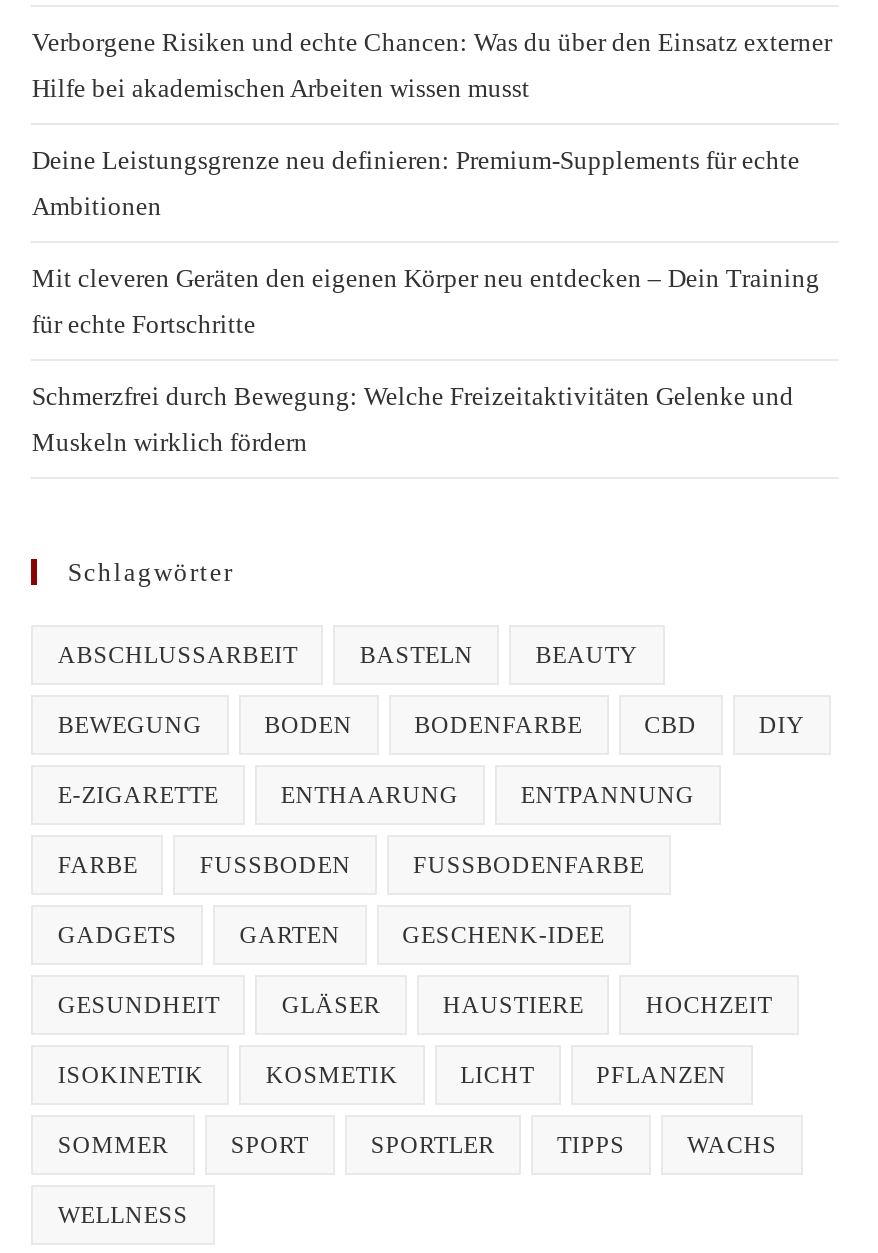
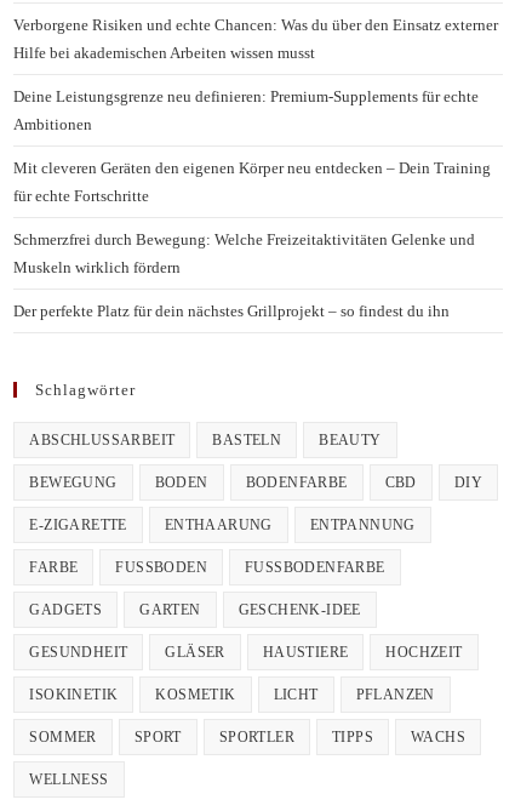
none -> [14,302,450,321] Der perfekte Platz für dein nächstes Grillprojekt – so findest du ihn

